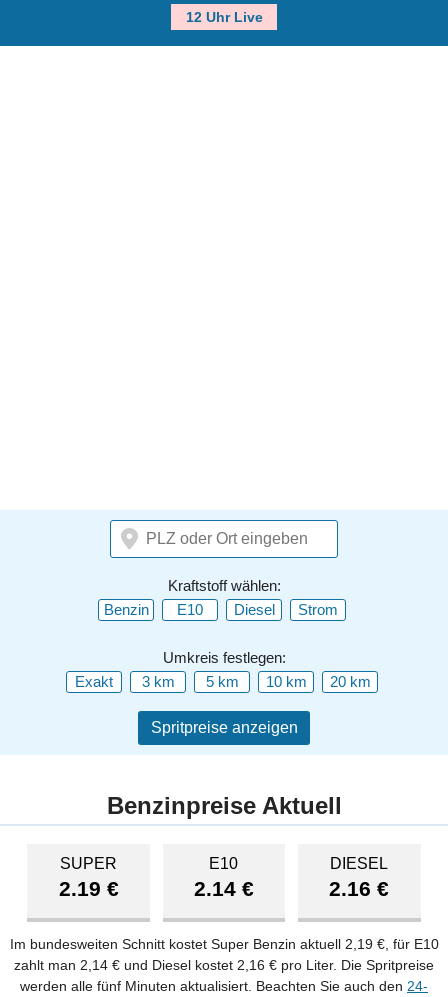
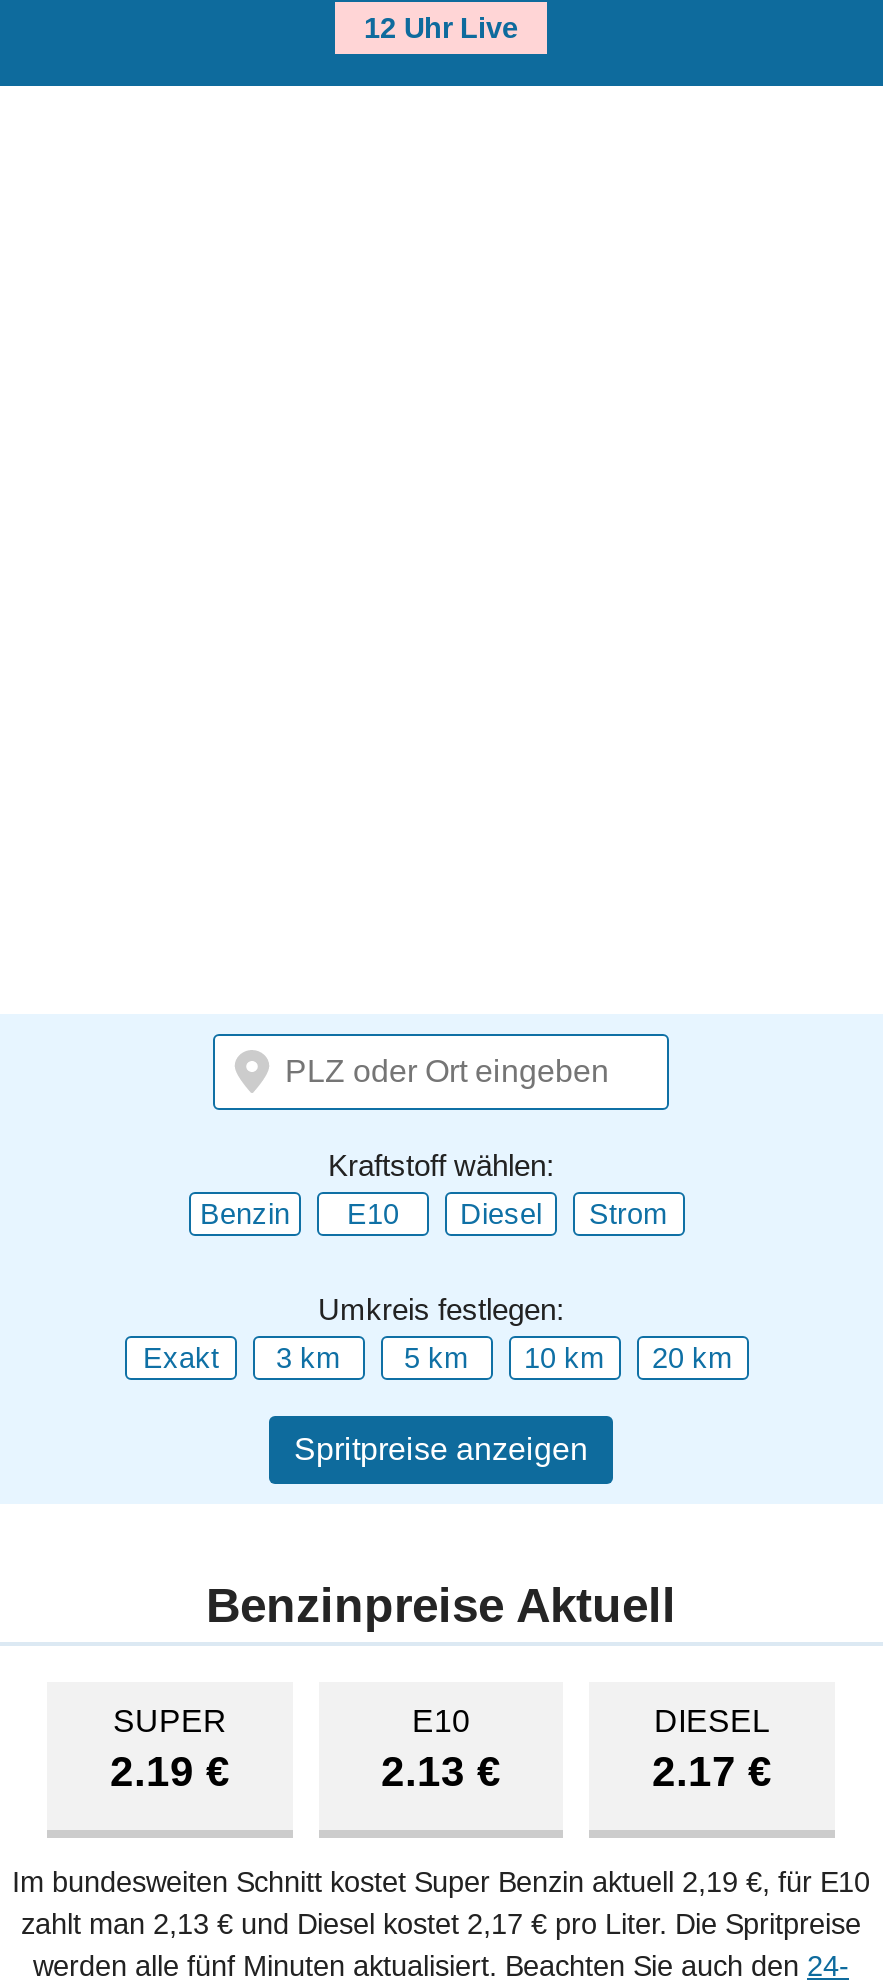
[194,877,254,900] 2.14 € -> [381,1748,501,1794] 2.13 €
[329,877,389,900] 2.16 € -> [652,1748,772,1794] 2.17 €
[14,957,434,973] zahlt man 2,14 € und Diesel kostet 2,16 € pro Liter. Die Spritpreise -> [21,1908,861,1940] zahlt man 2,13 € und Diesel kostet 2,17 € pro Liter. Die Spritpreise

